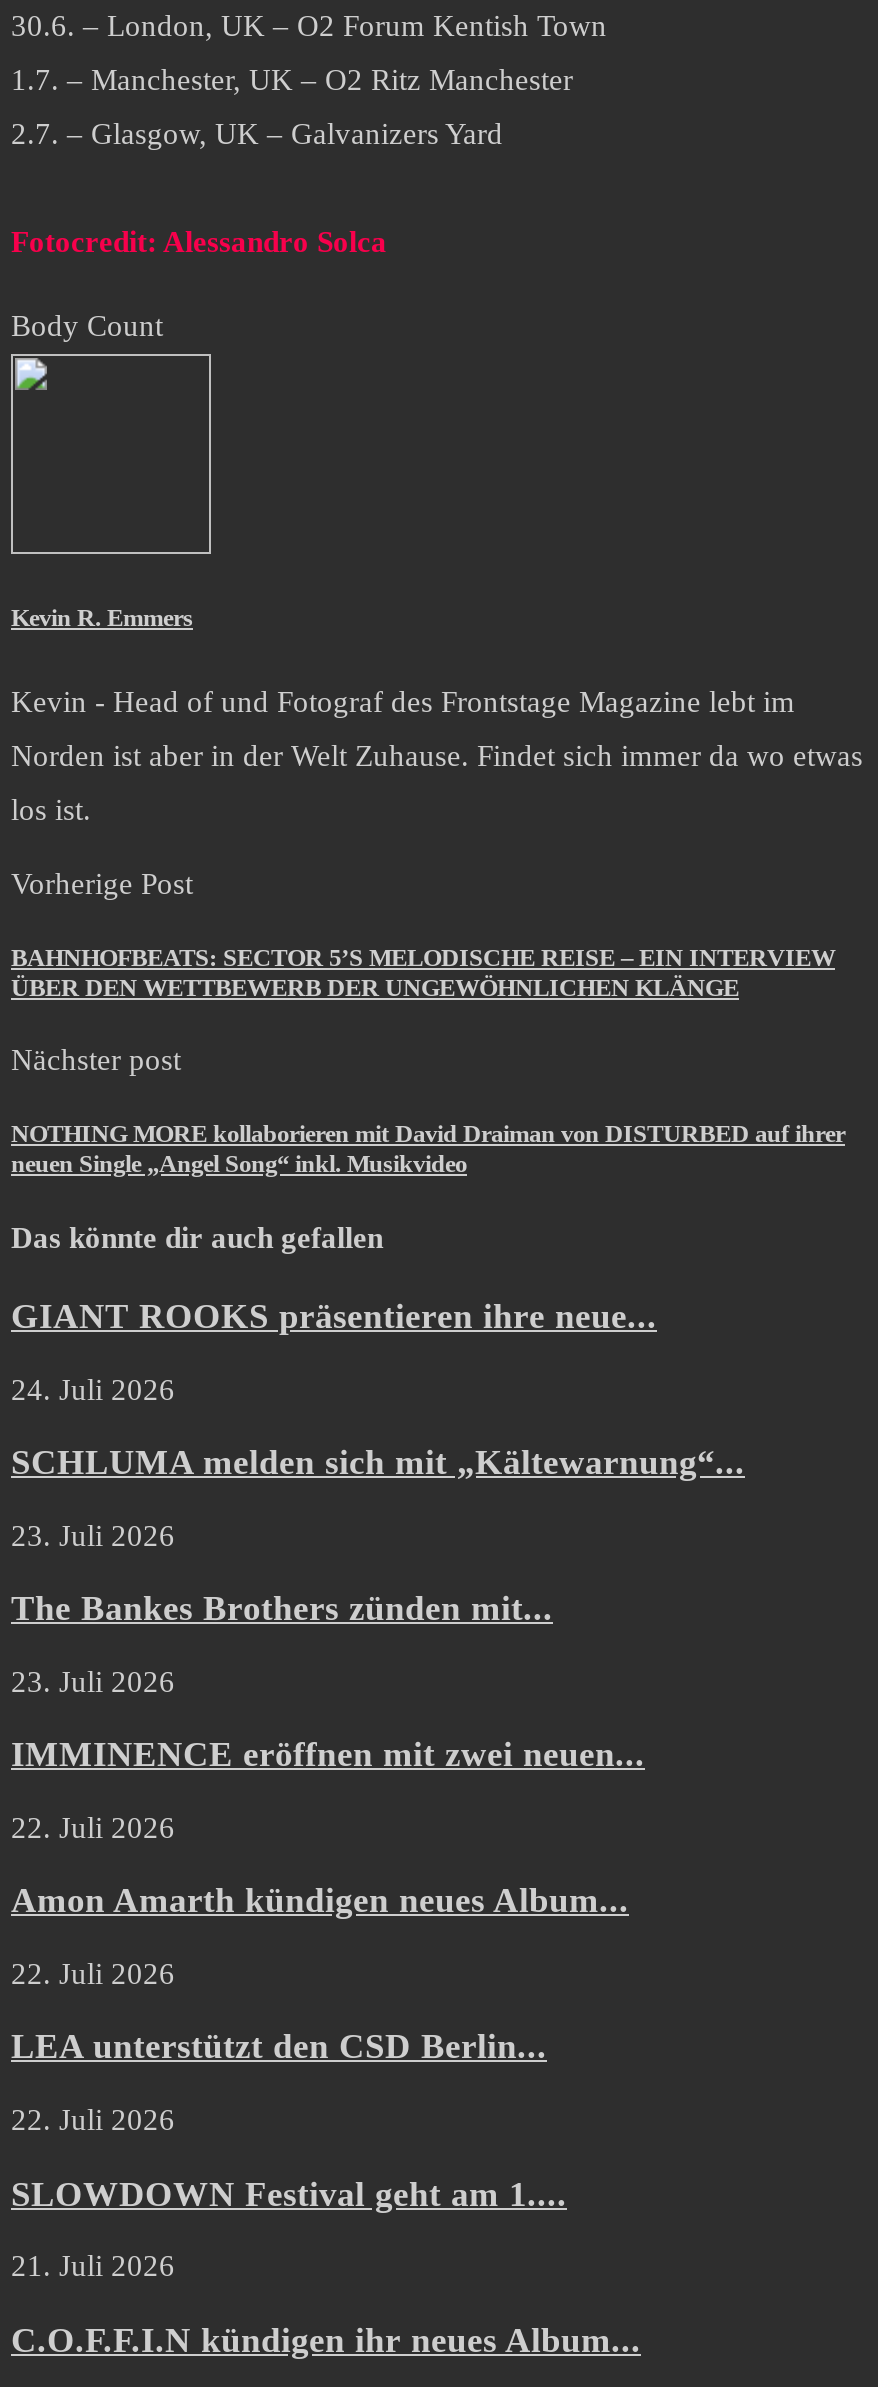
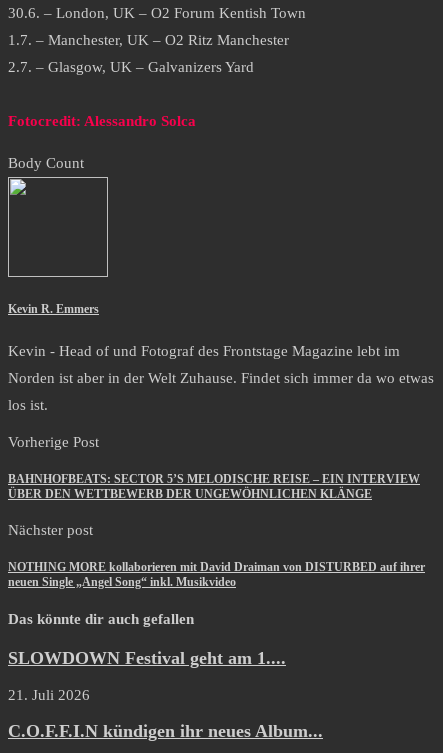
[11,1296,745,2136] GIANT ROOKS präsentieren ihre neue... | 24. Juli 2026 | SCHLUMA melden sich mit „Kältewarnung“... | 23. Juli 2026 | The Bankes Brothers zünden mit... | 23. Juli 2026 | IMMINENCE eröffnen mit zwei neuen... | 22. Juli 2026 | Amon Amarth kündigen neues Album... | 22. Juli 2026 | LEA unterstützt den CSD Berlin... | 22. Juli 2026 -> none

